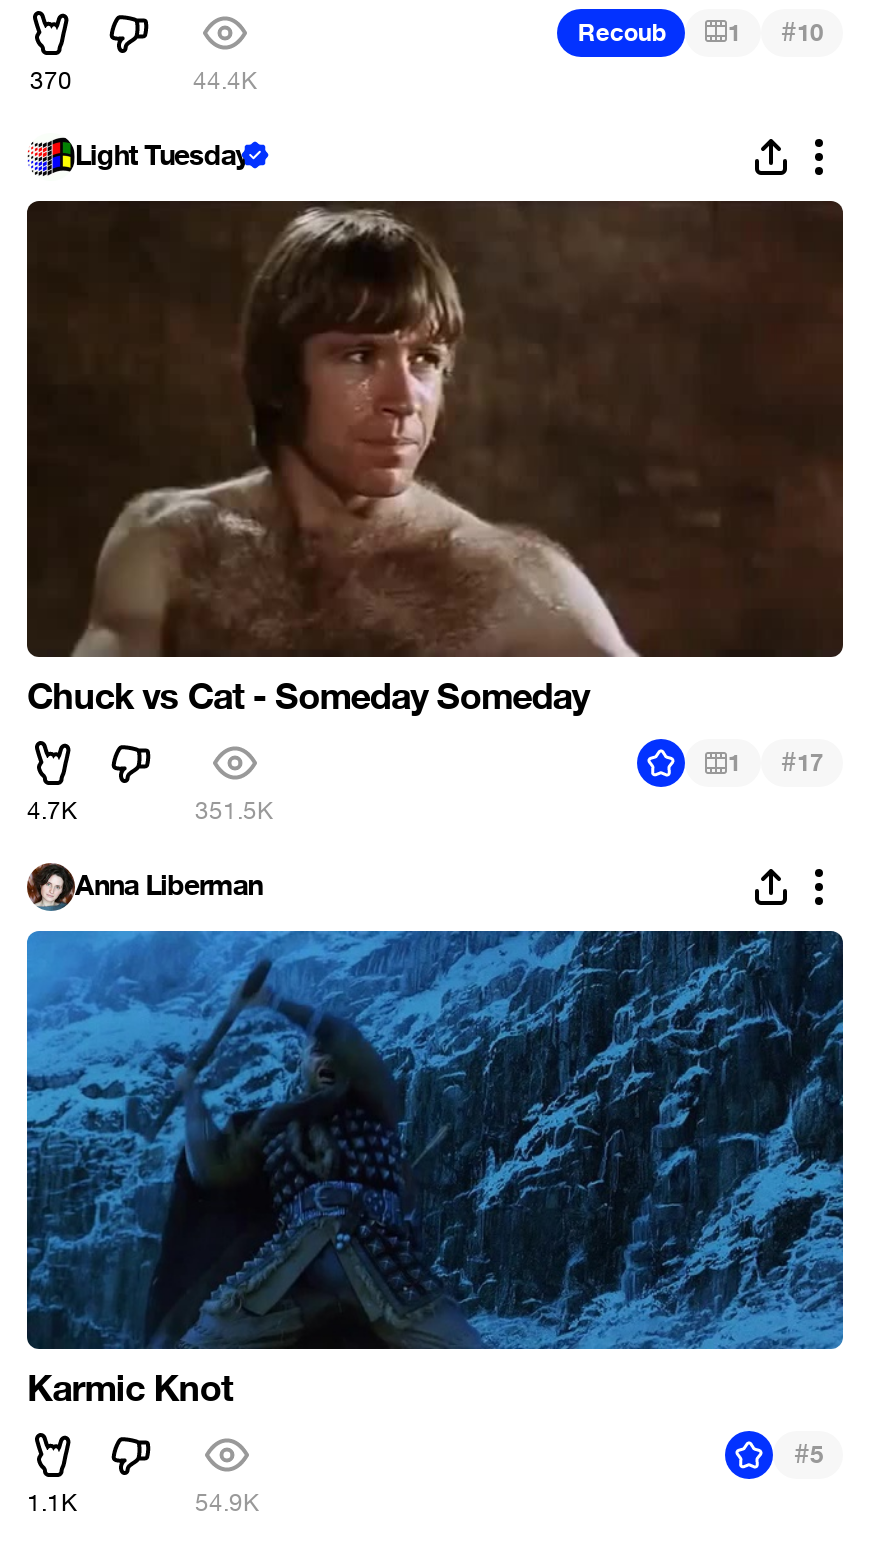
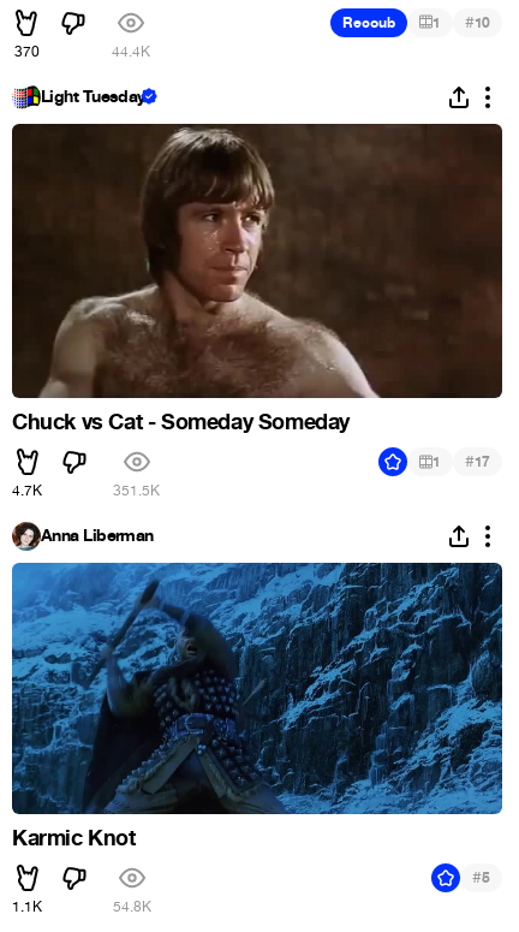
[195,1486,259,1518] 54.9K -> [113,897,151,916] 54.8K

